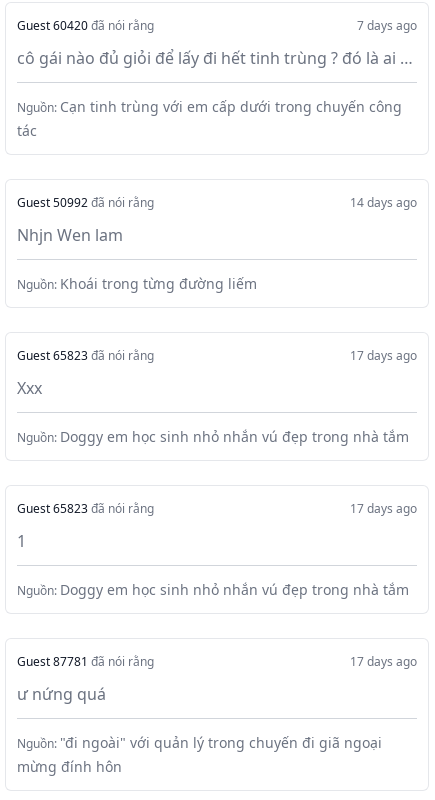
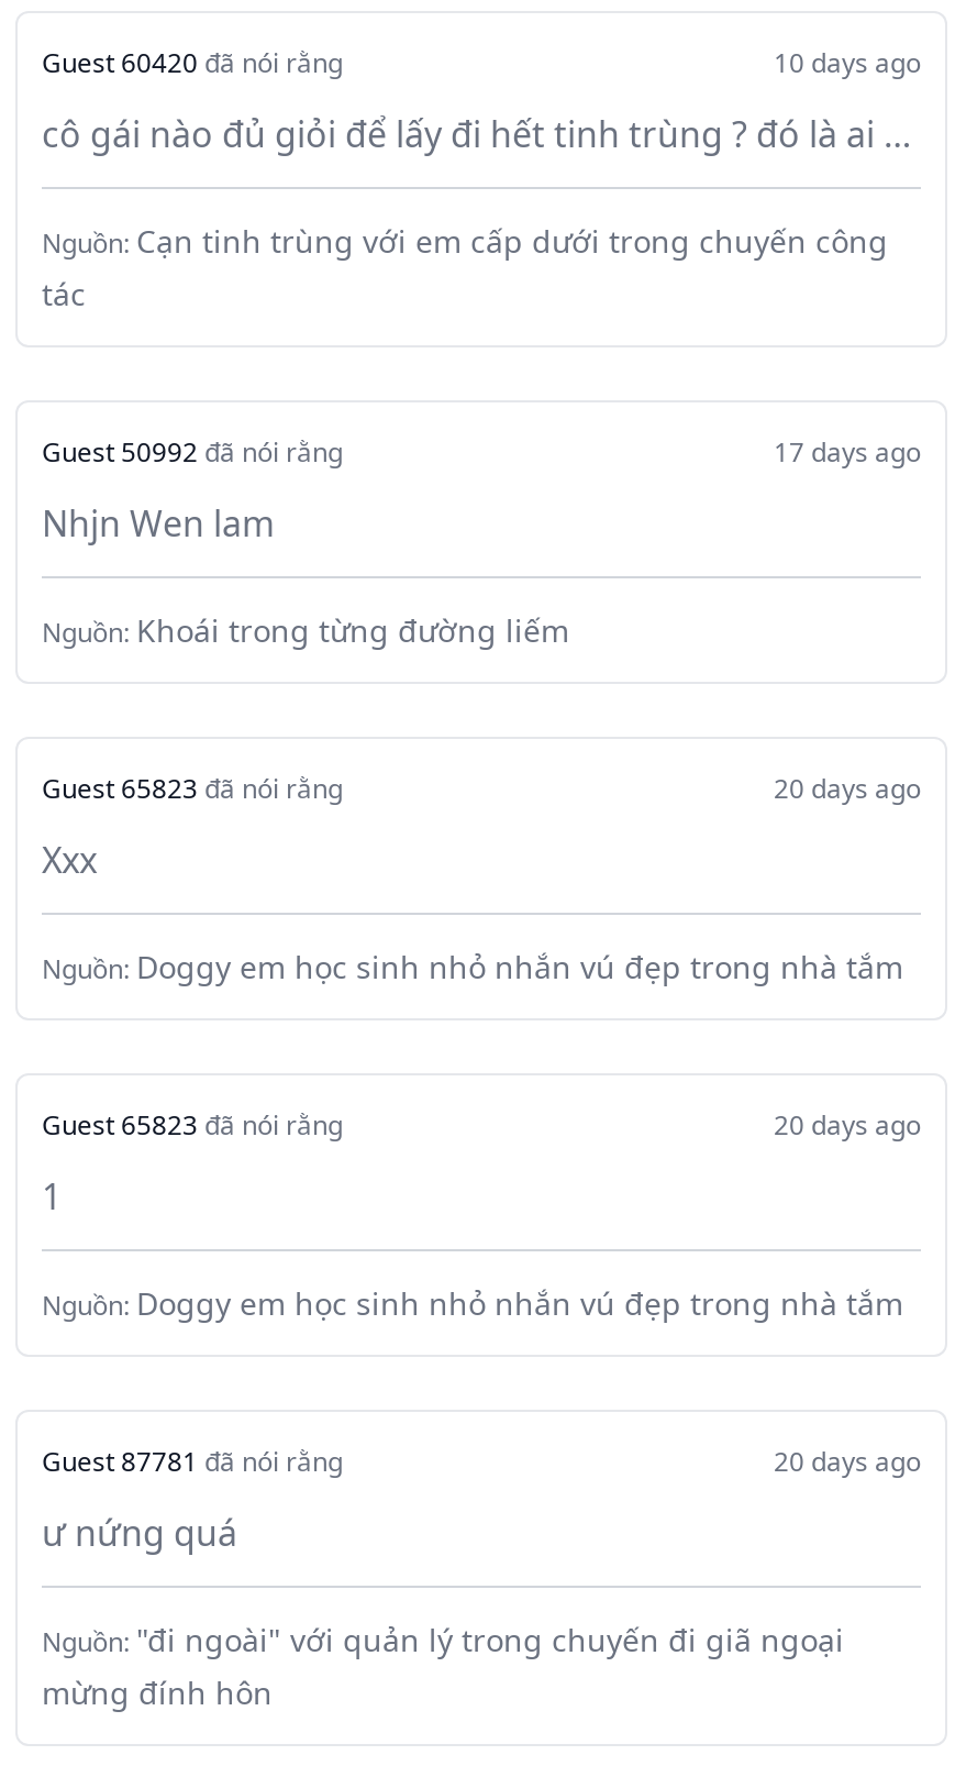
[357,17,417,34] 7 days ago -> [774,44,921,81] 10 days ago
[350,194,417,211] 14 days ago -> [774,433,921,470] 17 days ago
[350,347,417,364] 17 days ago -> [774,769,921,807] 20 days ago
[350,500,417,517] 17 days ago -> [774,1106,921,1143] 20 days ago
[350,653,417,670] 17 days ago -> [774,1442,921,1480] 20 days ago

